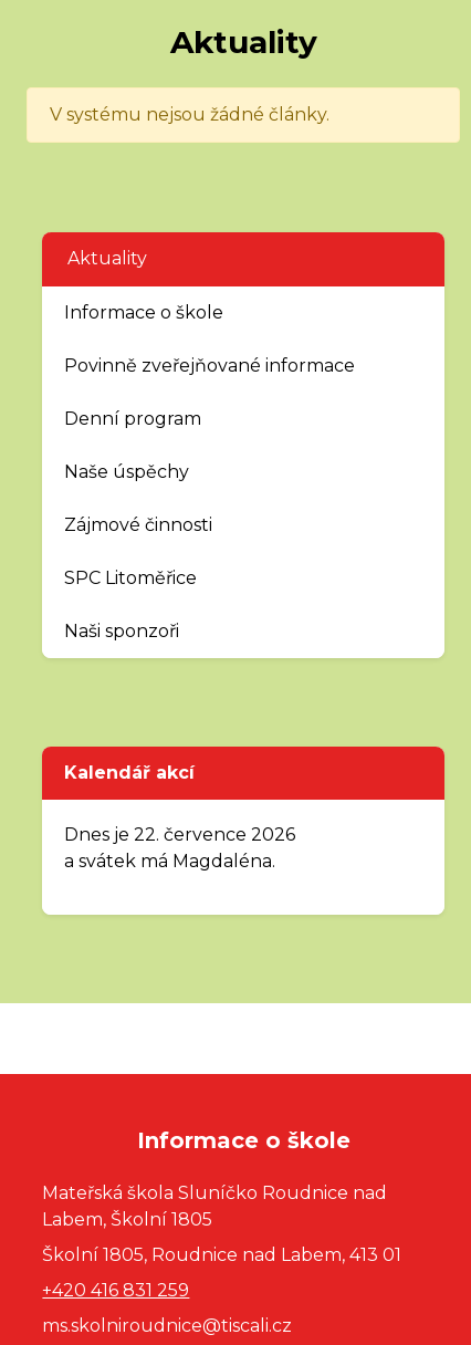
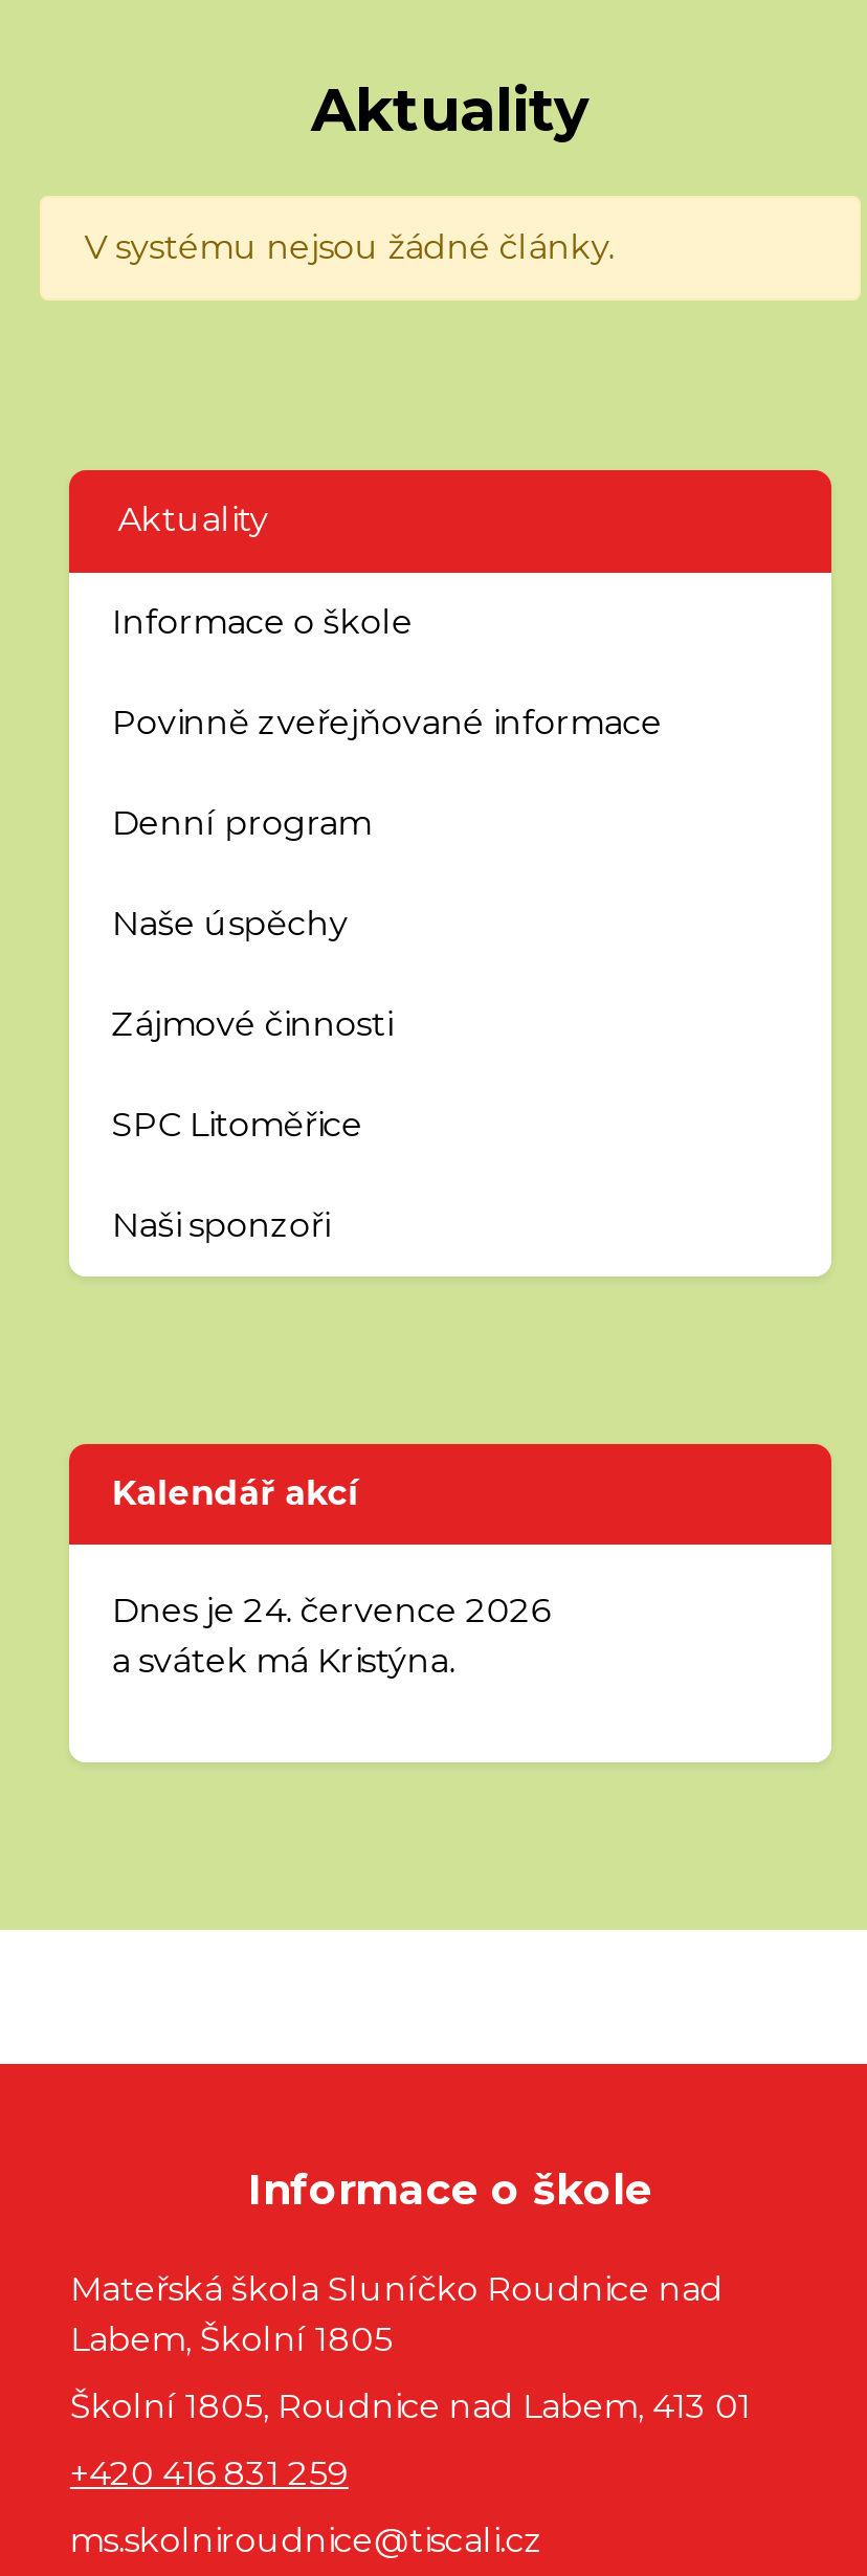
[64,824,295,845] Dnes je 22. července 2026 -> [111,1591,549,1630] Dnes je 24. července 2026
[64,851,276,872] a svátek má Magdaléna. -> [111,1641,455,1681] a svátek má Kristýna.

